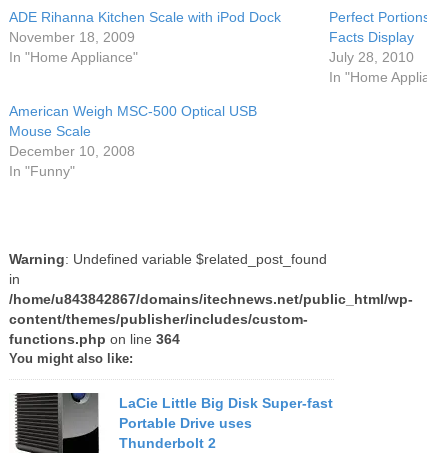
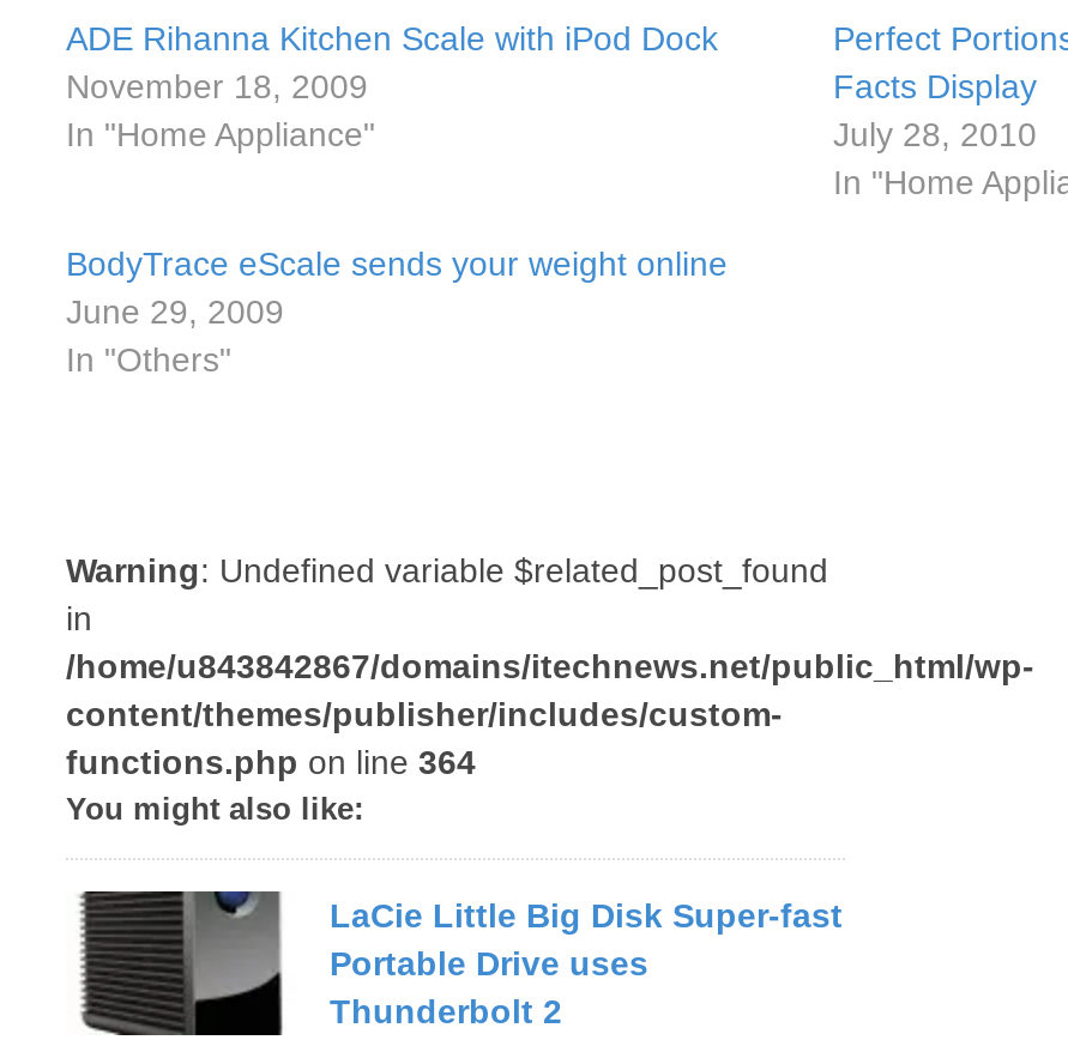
[9,103,257,179] American Weigh MSC-500 Optical USB | Mouse Scale | December 10, 2008 | In "Funny" -> [66,244,728,379] BodyTrace eScale sends your weight online | June 29, 2009 | In "Others"

